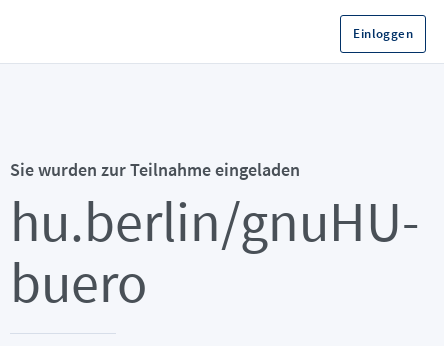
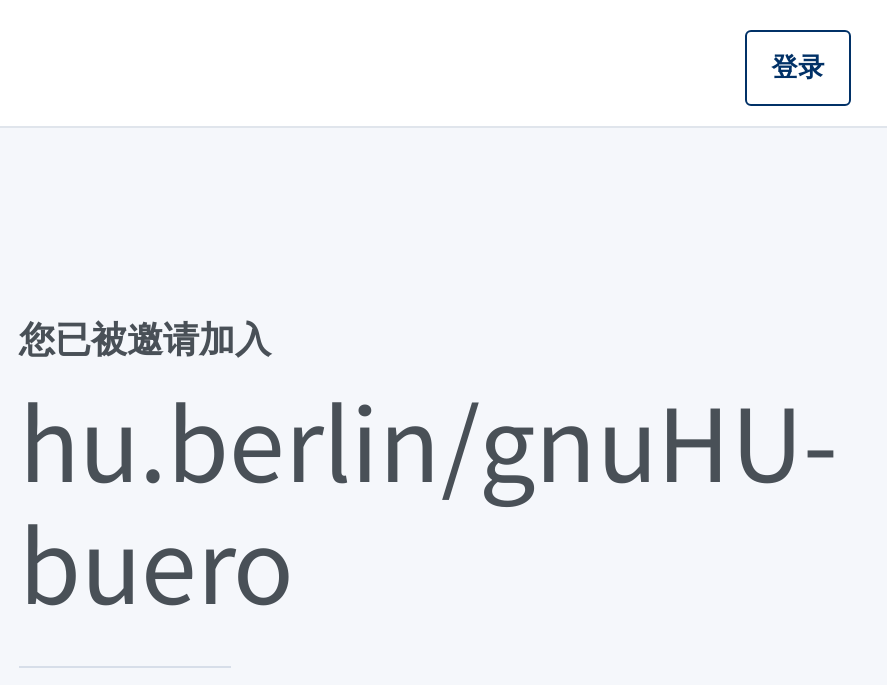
[353,25,413,42] Einloggen -> [771,50,825,84] 登录
[10,158,300,181] Sie wurden zur Teilnahme eingeladen -> [19,316,271,362] 您已被邀请加入

